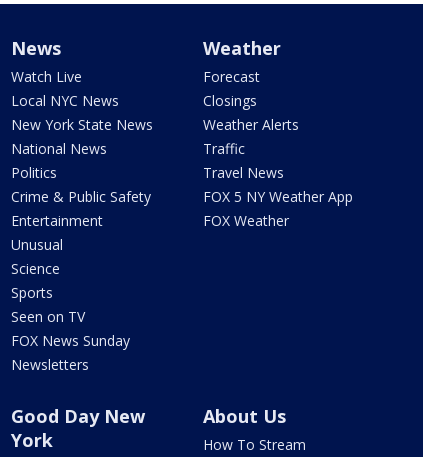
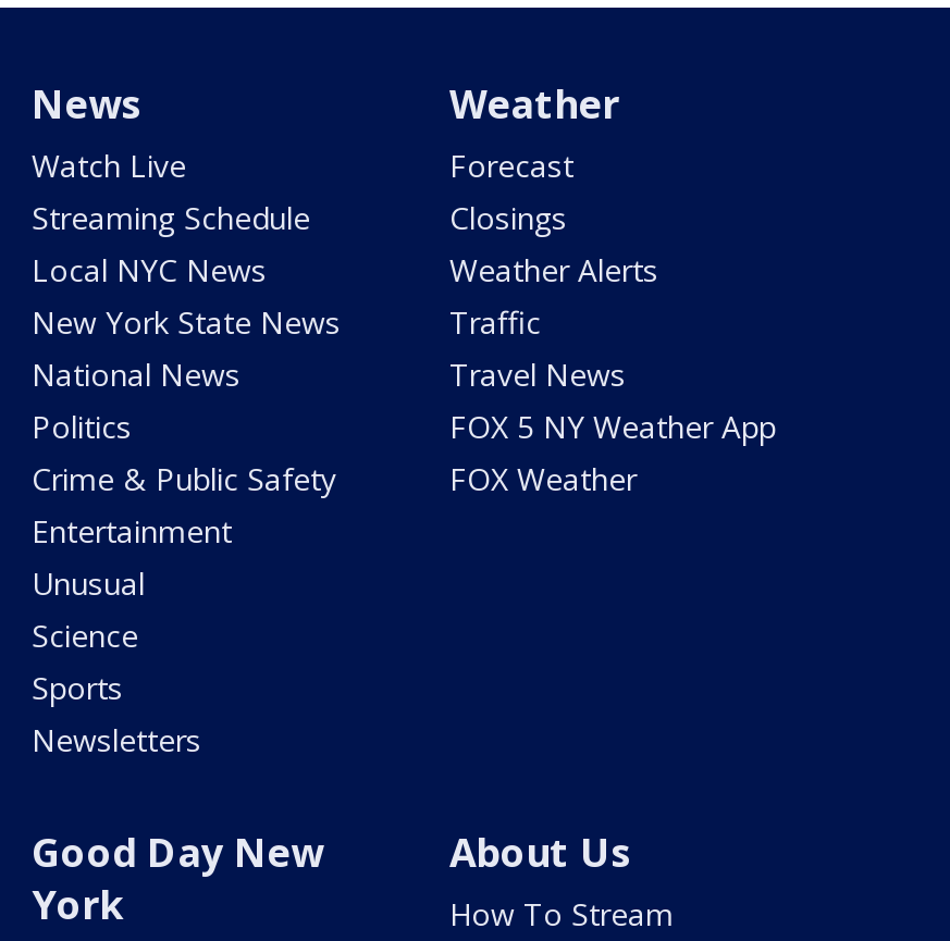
moved [11,91,153,302] -> [32,249,341,708]: Local NYC News | New York State News | National News | ... | Science | Sports
none -> [32,197,310,238] Streaming Schedule
[11,307,130,350] Seen on TV | FOX News Sunday -> none

